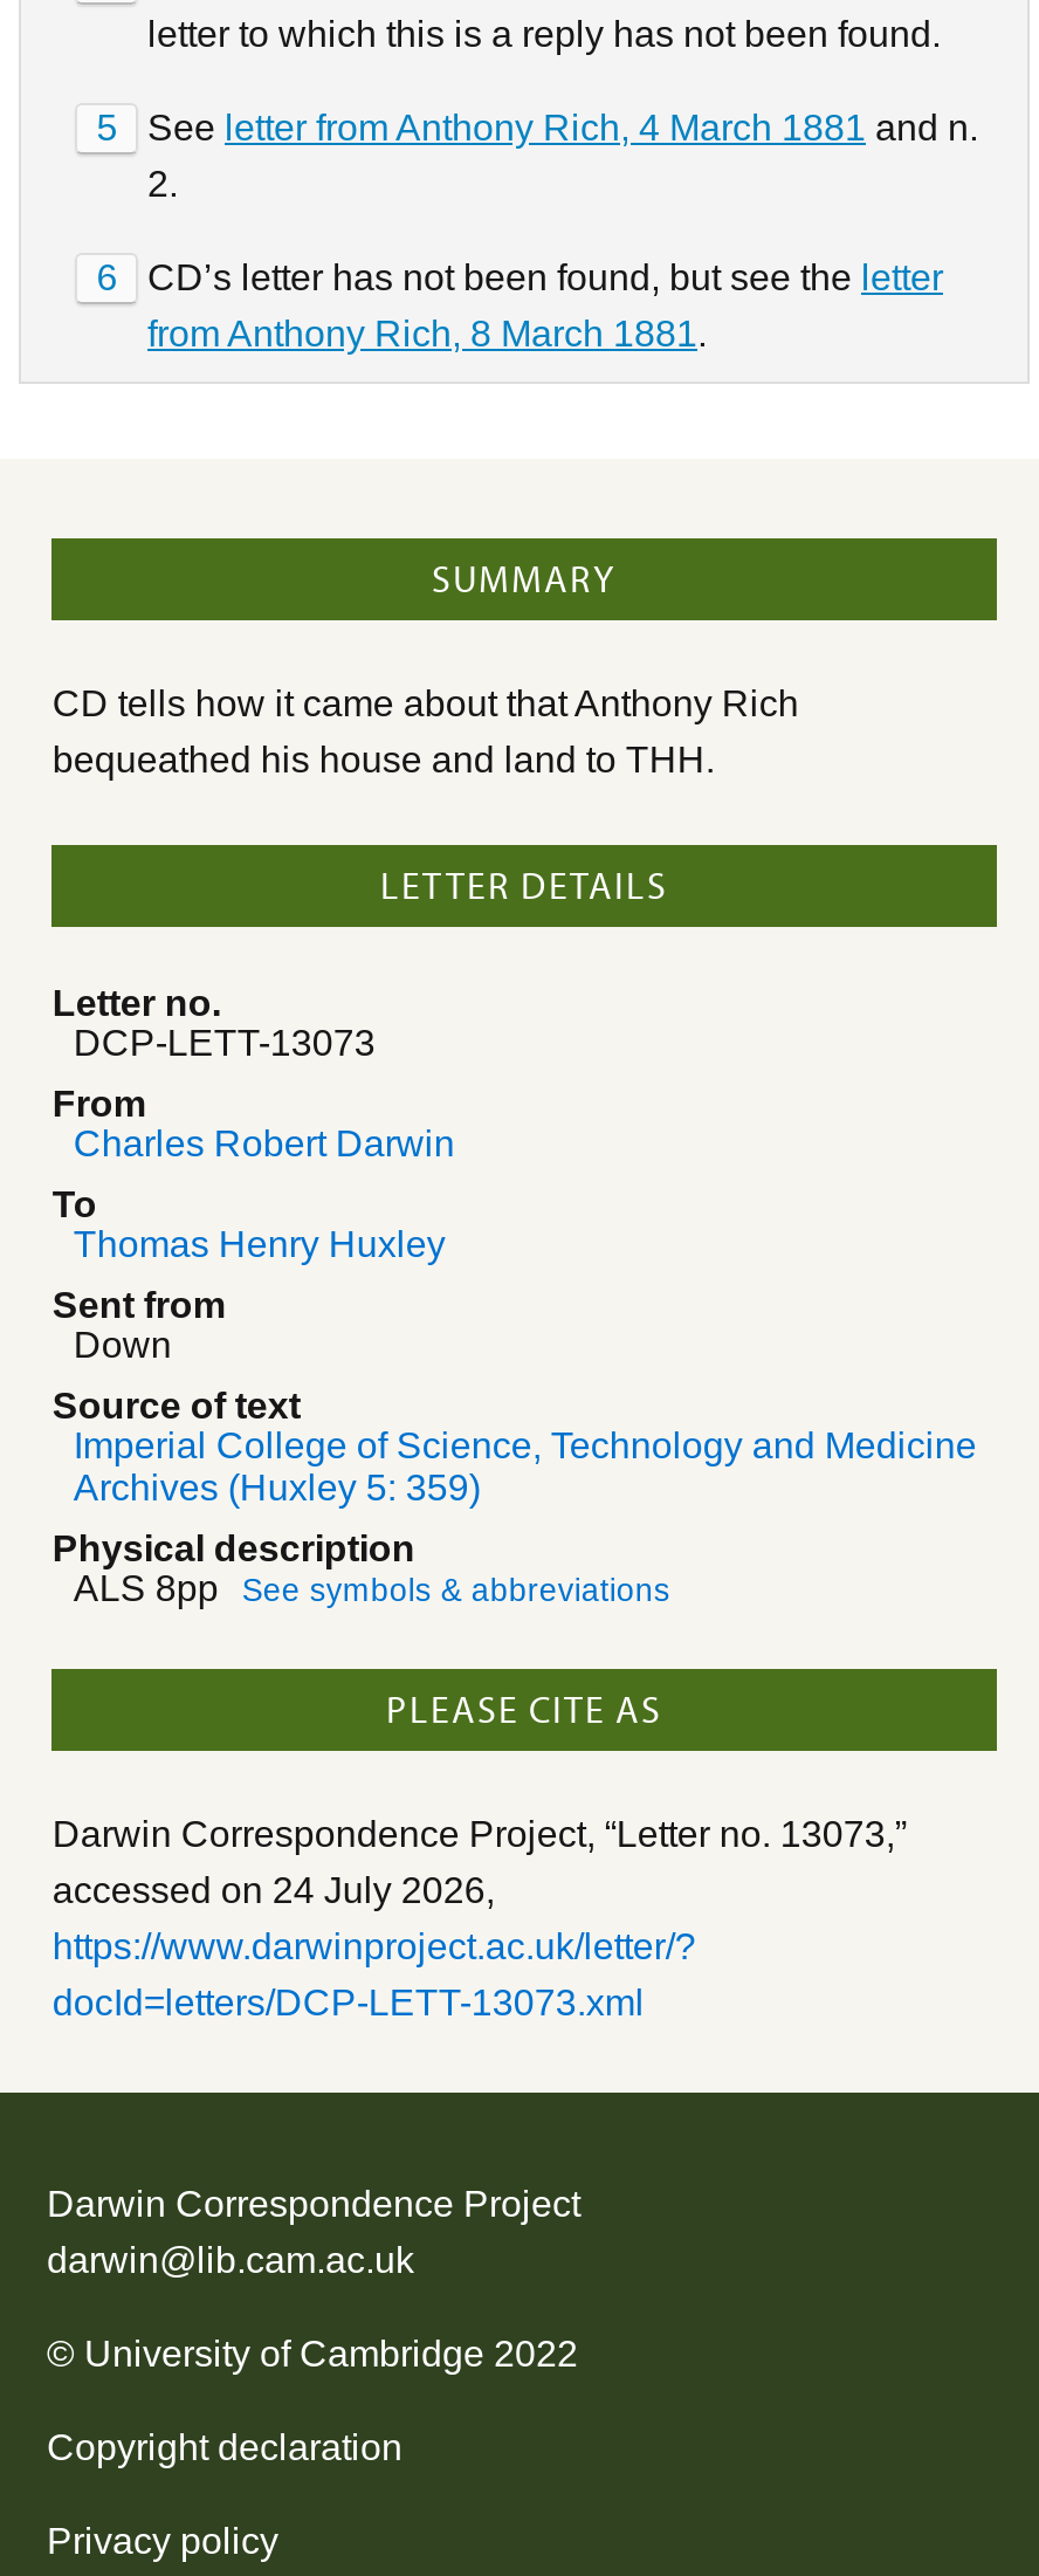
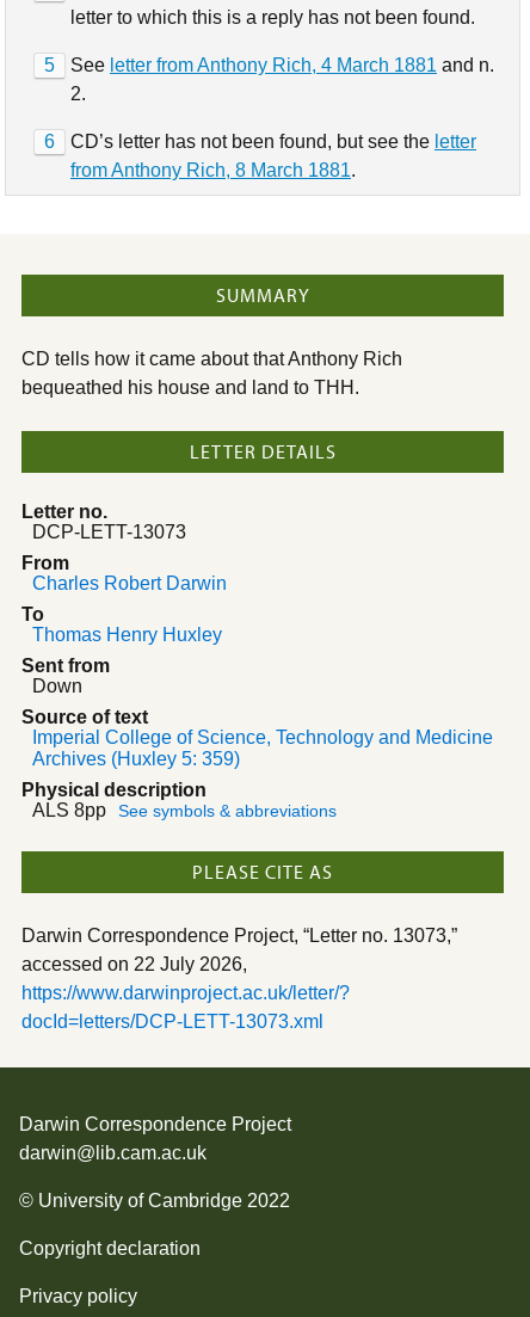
[52,1869,495,1909] accessed on 24 July 2026, -> [22,953,248,974] accessed on 22 July 2026,

